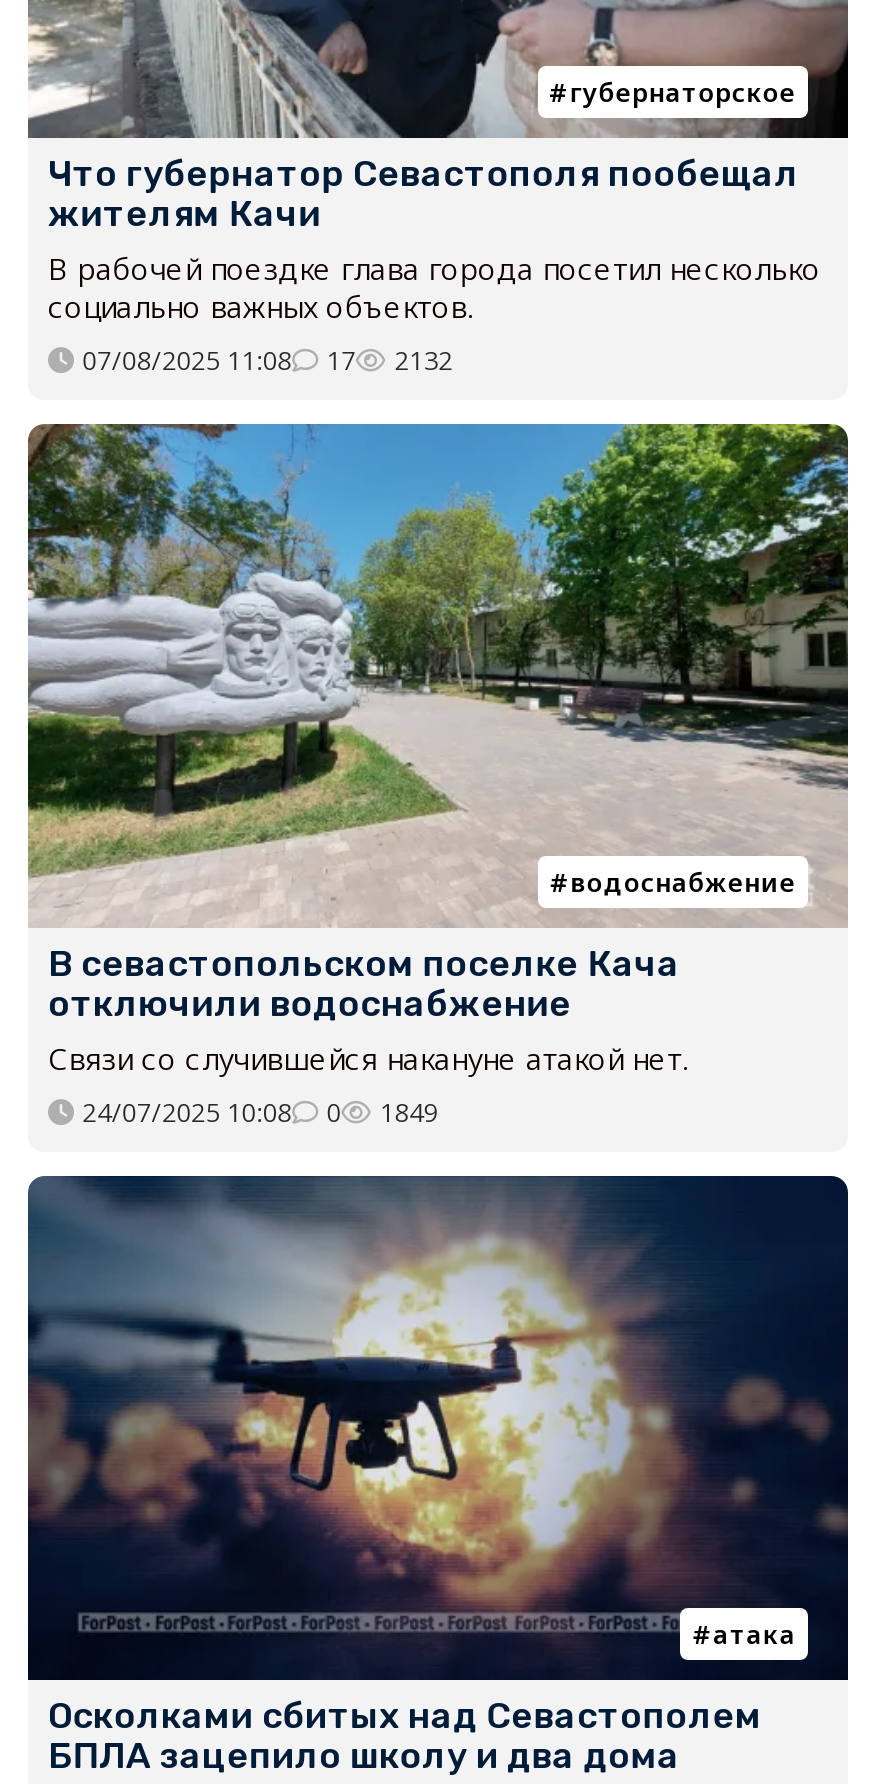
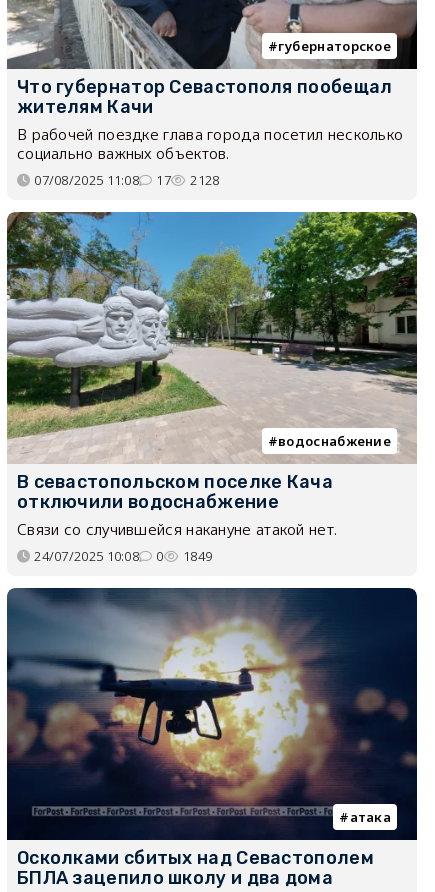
[83,342,453,378] 07/08/2025 11:08 17 2132 -> [34,171,219,189] 07/08/2025 11:08 17 2128

